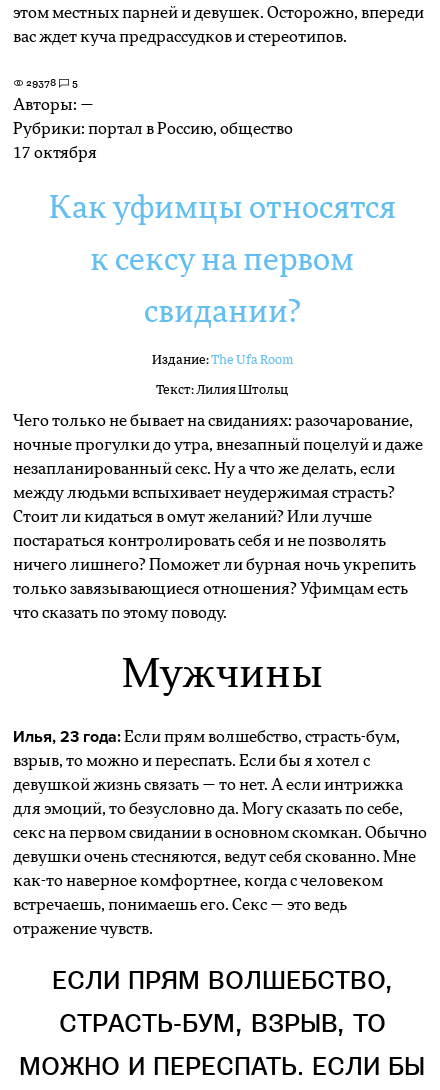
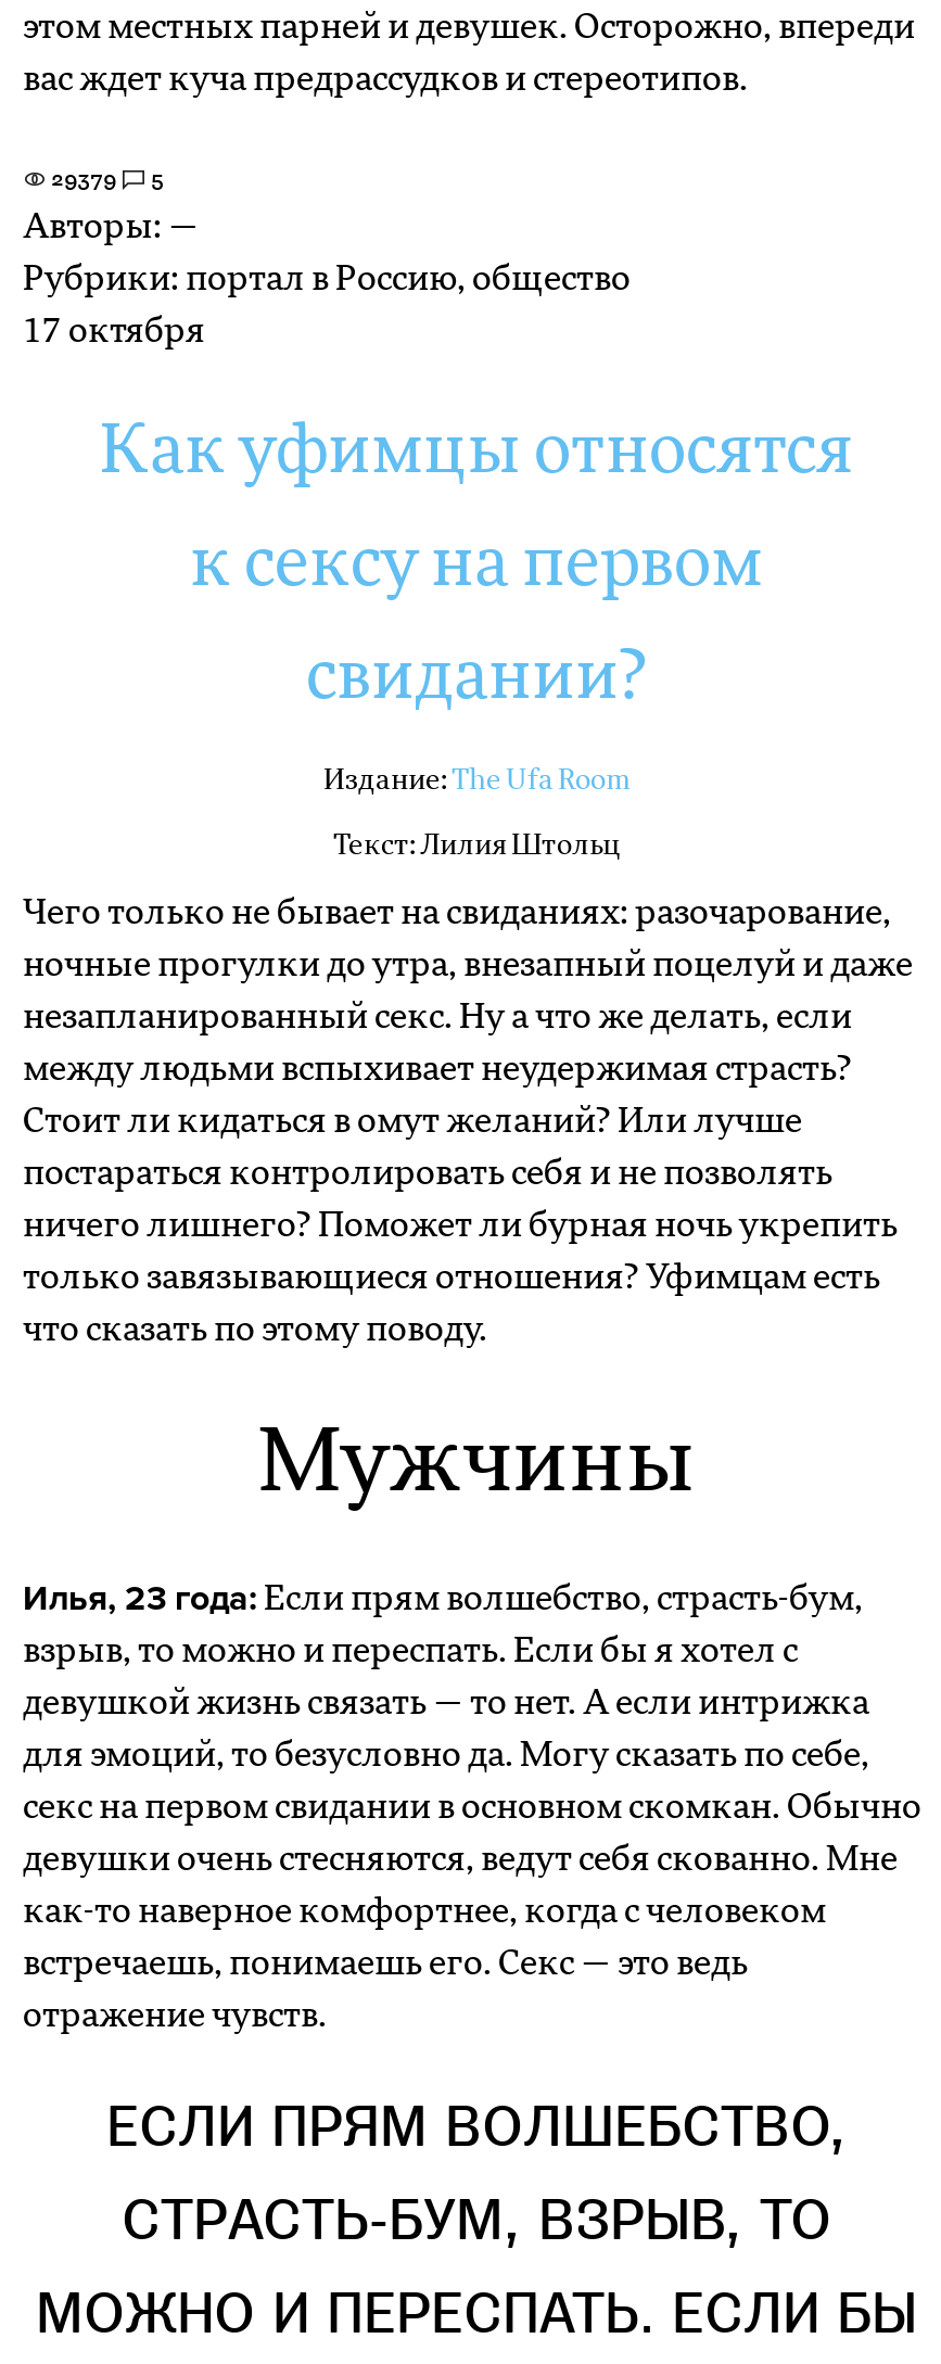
[26,77,78,89] 29378 5 -> [51,166,164,192] 29379 5

